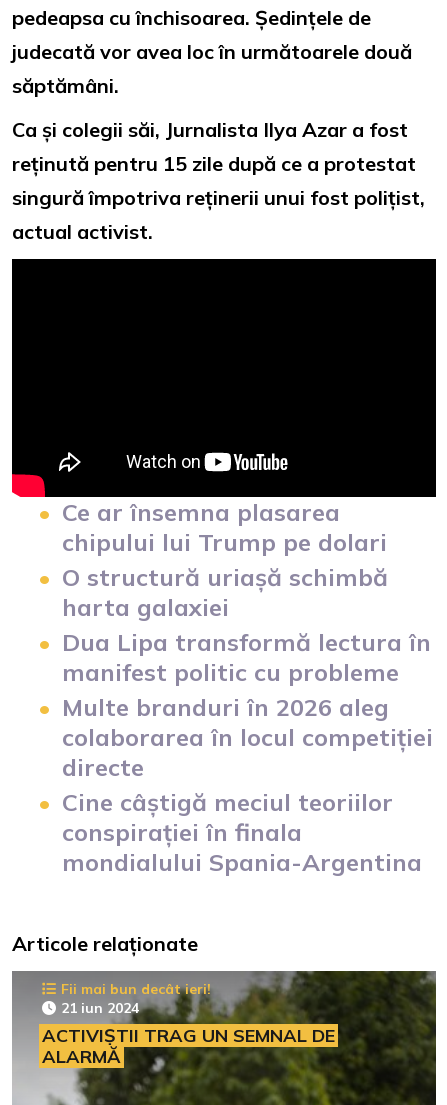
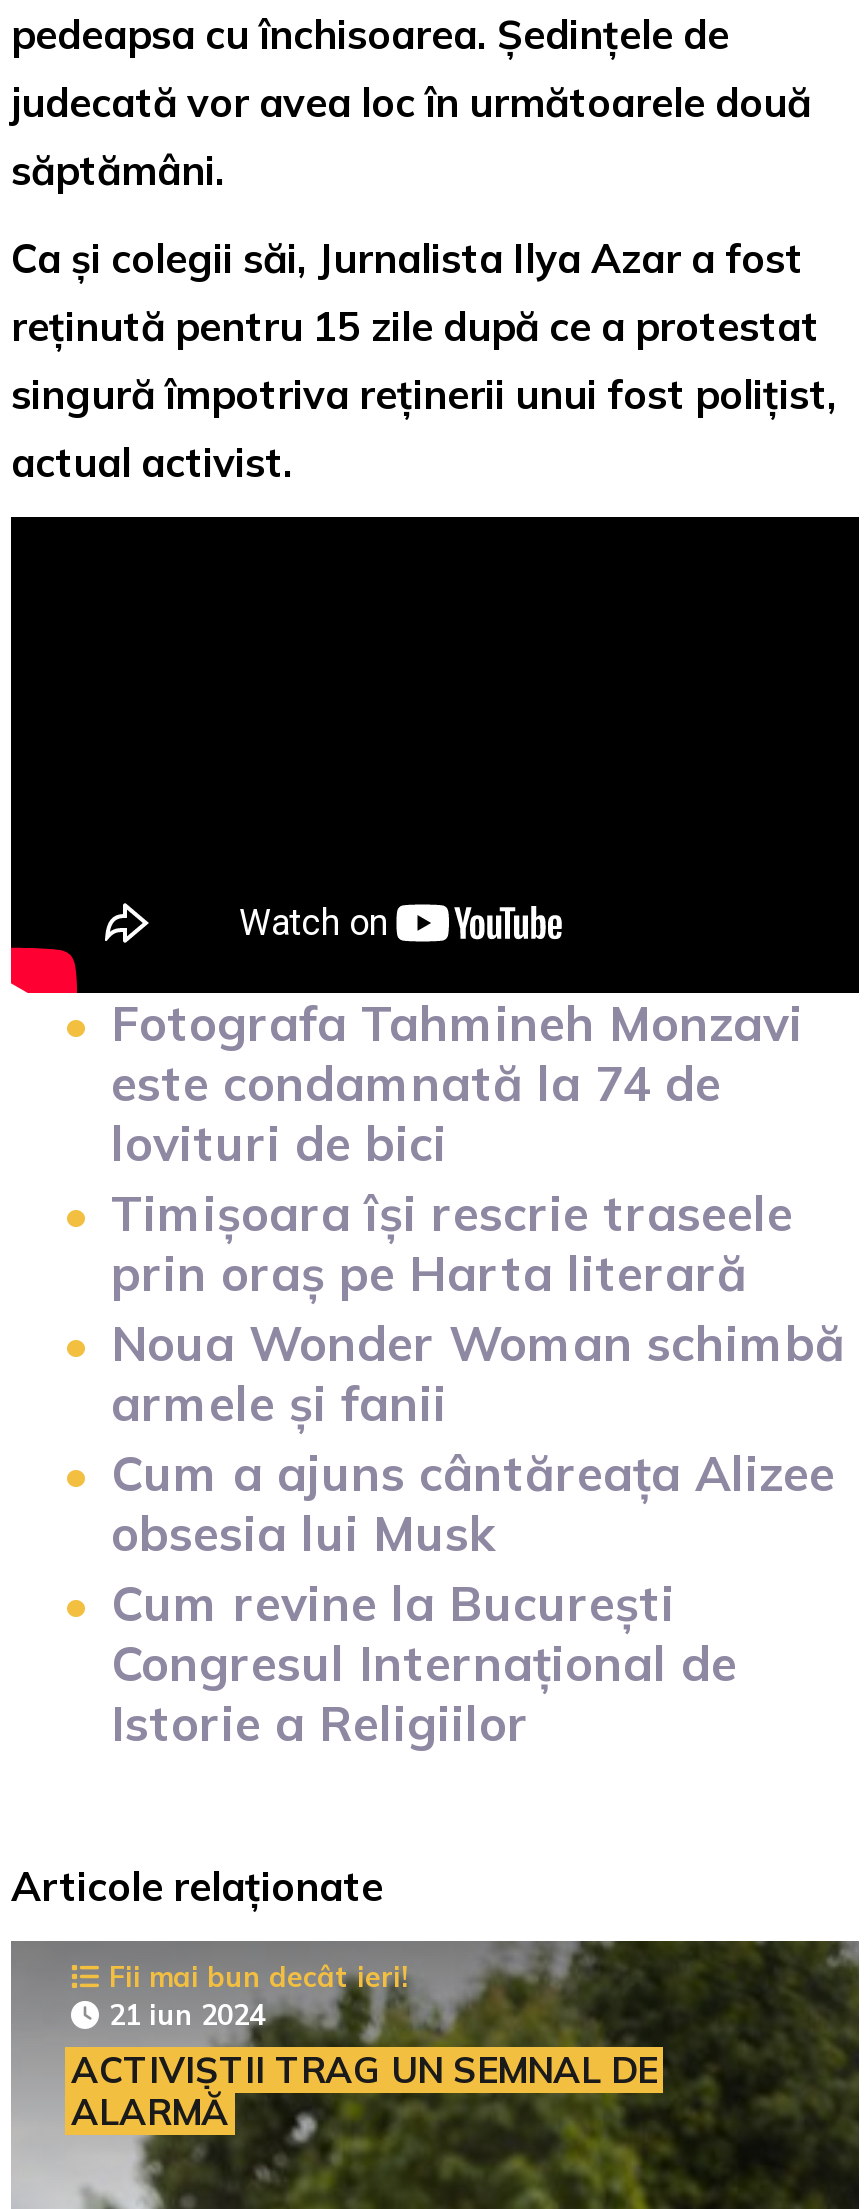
[62,497,433,877] Ce ar însemna plasarea | chipului lui Trump pe dolari | O structură uriașă schimbă | harta galaxiei | Dua Lipa transformă lectura în | manifest politic cu probleme | Multe branduri în 2026 aleg | colaborarea în locul competiției | directe | Cine câștigă meciul teoriilor | conspirației în finala | mondialului Spania-Argentina -> [111,994,845,1754] Fotografa Tahmineh Monzavi | este condamnată la 74 de | lovituri de bici | Timișoara își rescrie traseele | prin oraș pe Harta literară | Noua Wonder Woman schimbă | armele și fanii | Cum a ajuns cântăreața Alizee | obsesia lui Musk | Cum revine la București | Congresul Internațional de | Istorie a Religiilor

